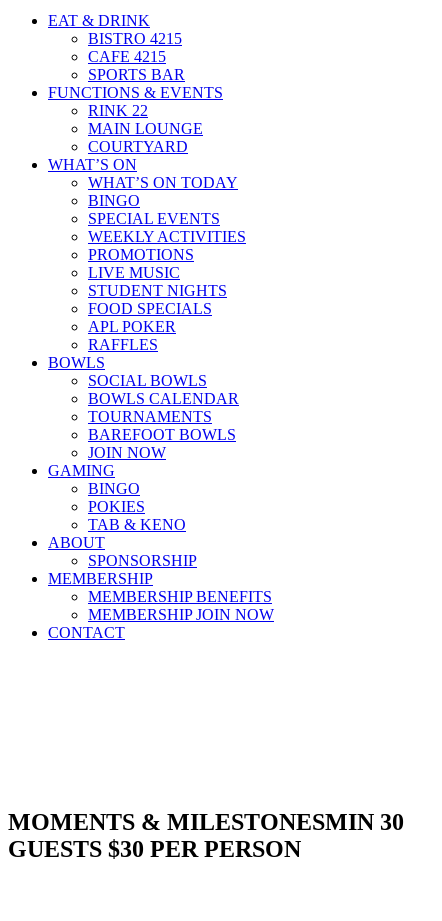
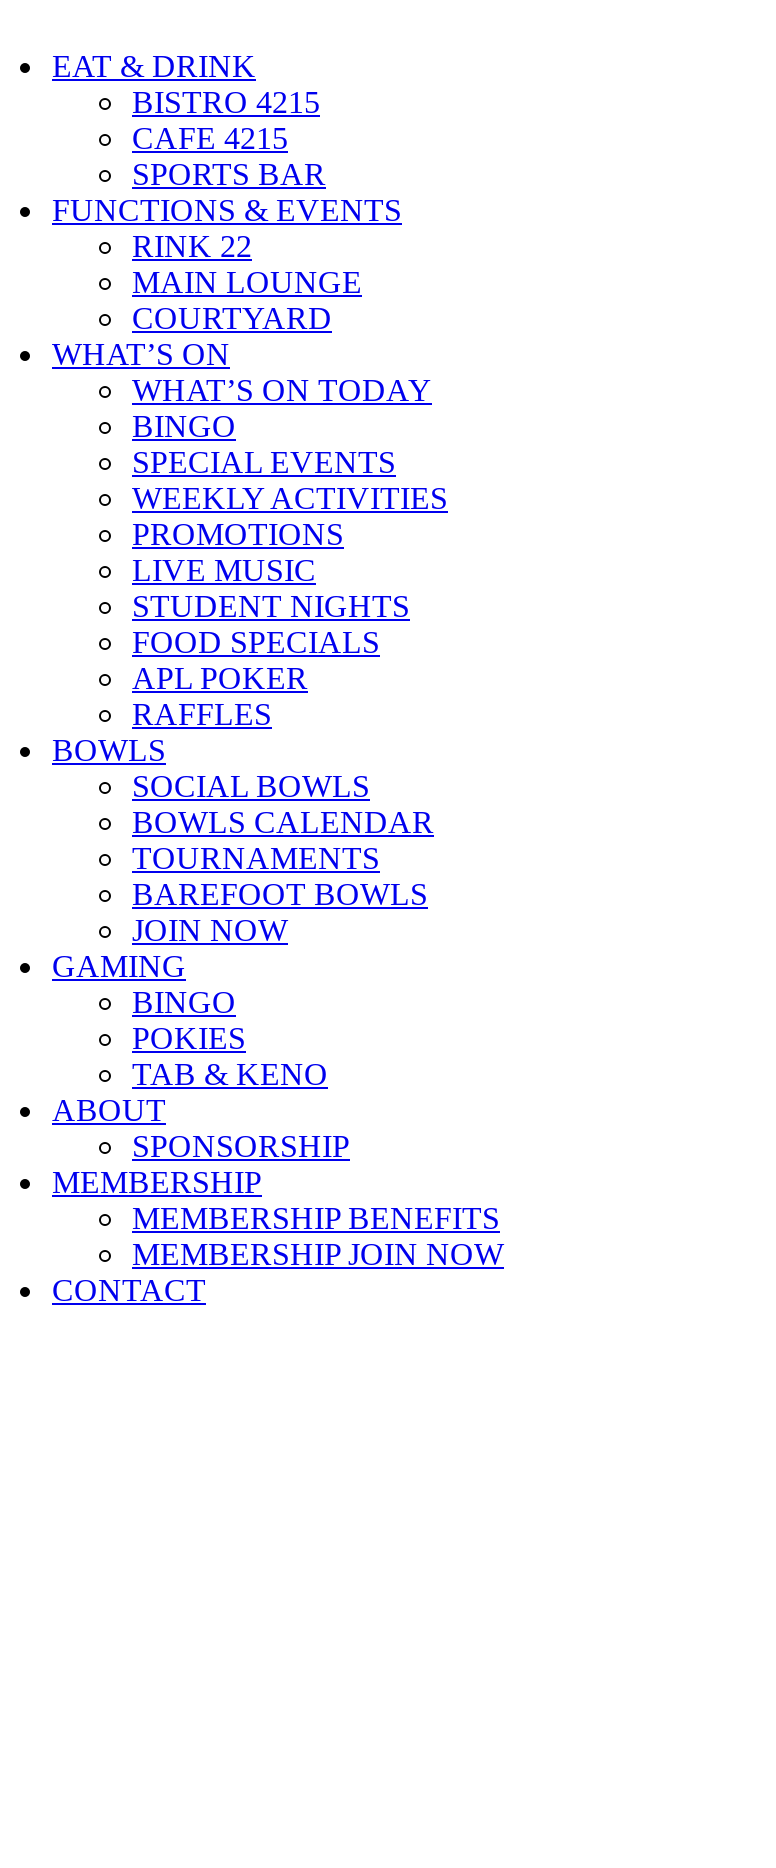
[8,809,404,862] MOMENTS & MILESTONESMIN 30 | GUESTS $30 PER PERSON -> none

